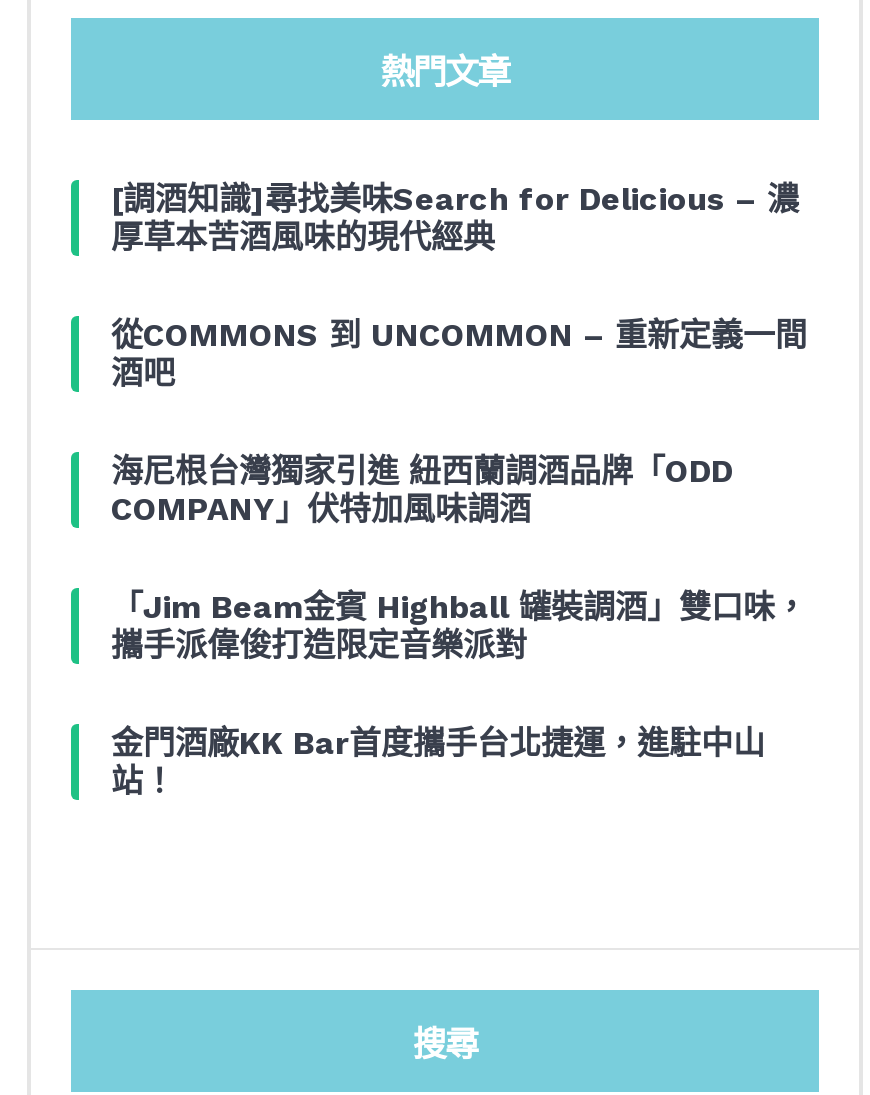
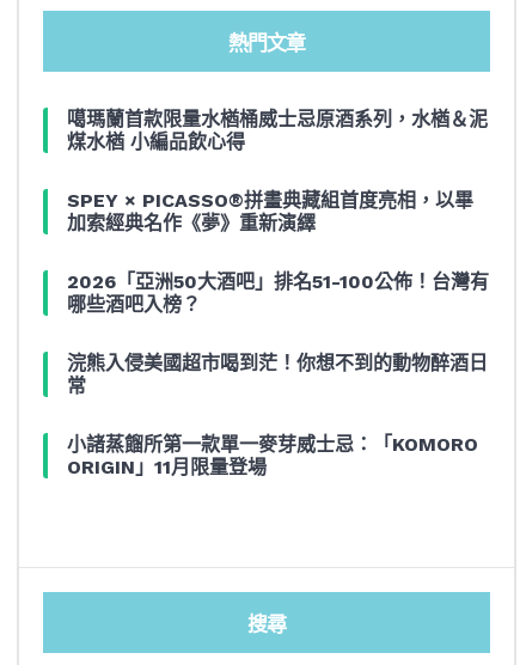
[111,181,799,257] [調酒知識]尋找美味Search for Delicious – 濃 | 厚草本苦酒風味的現代經典 -> [67,108,488,153] 噶瑪蘭首款限量水楢桶威士忌原酒系列，水楢＆泥 | 煤水楢 小編品飲心得
[111,317,807,393] 從COMMONS 到 UNCOMMON – 重新定義一間 | 酒吧 -> [67,189,473,234] SPEY × PICASSO®拼畫典藏組首度亮相，以畢 | 加索經典名作《夢》重新演繹
[111,453,733,529] 海尼根台灣獨家引進 紐西蘭調酒品牌「ODD | COMPANY」伏特加風味調酒 -> [67,270,489,316] 2026「亞洲50大酒吧」排名51-100公佈！台灣有 | 哪些酒吧入榜？
[111,589,807,665] 「Jim Beam金賓 Highball 罐裝調酒」雙口味， | 攜手派偉俊打造限定音樂派對 -> [67,352,488,397] 浣熊入侵美國超市喝到茫！你想不到的動物醉酒日 | 常
[111,725,765,801] 金門酒廠KK Bar首度攜手台北捷運，進駐中山 | 站！ -> [67,433,478,478] 小諸蒸餾所第一款單一麥芽威士忌：「KOMORO | ORIGIN」11月限量登場

